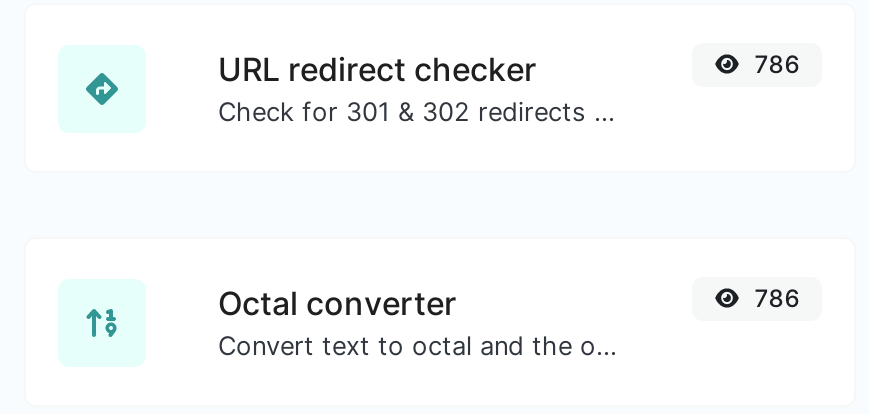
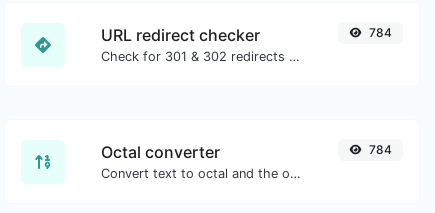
[748,49,800,79] 786 -> [366,25,392,40] 784
[748,283,800,313] 786 -> [366,142,392,157] 784

